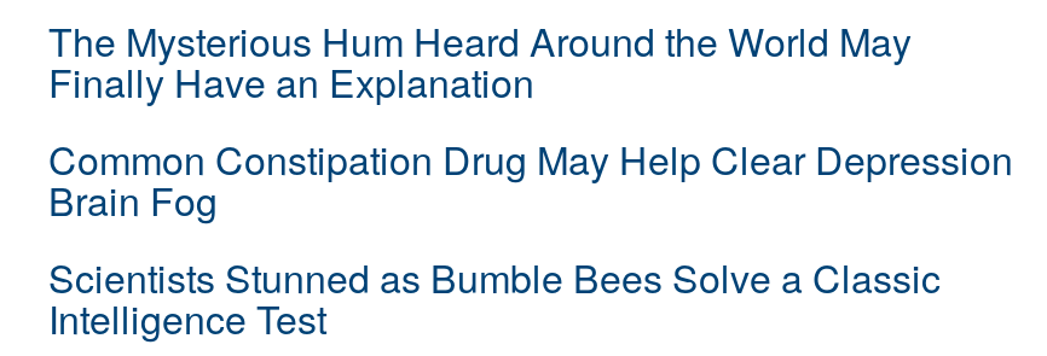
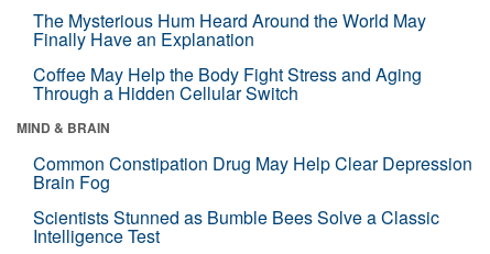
none -> [17,61,422,137] Coffee May Help the Body Fight Stress and Aging | Through a Hidden Cellular Switch | MIND & BRAIN

